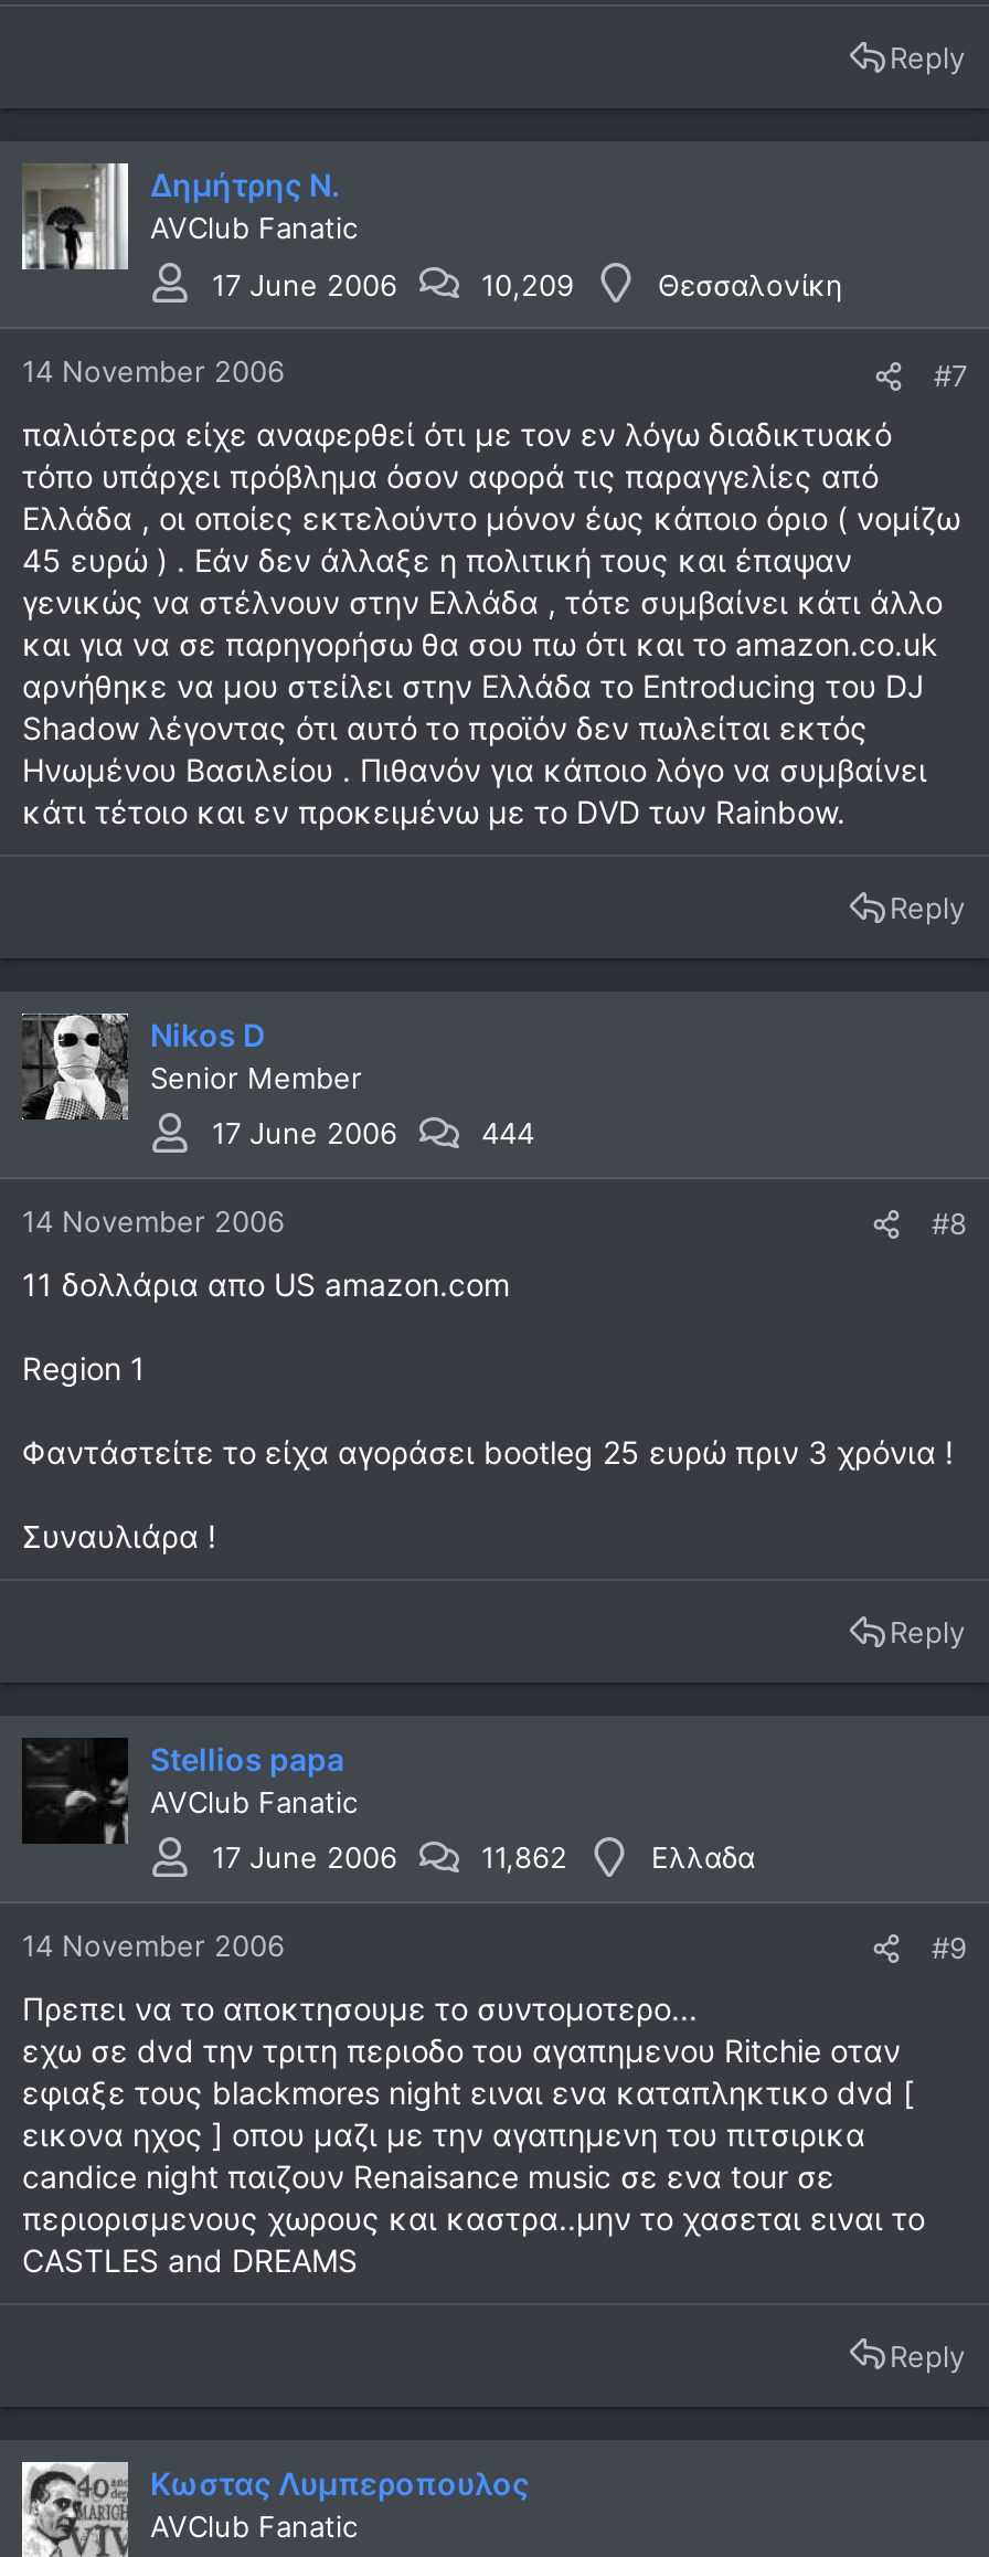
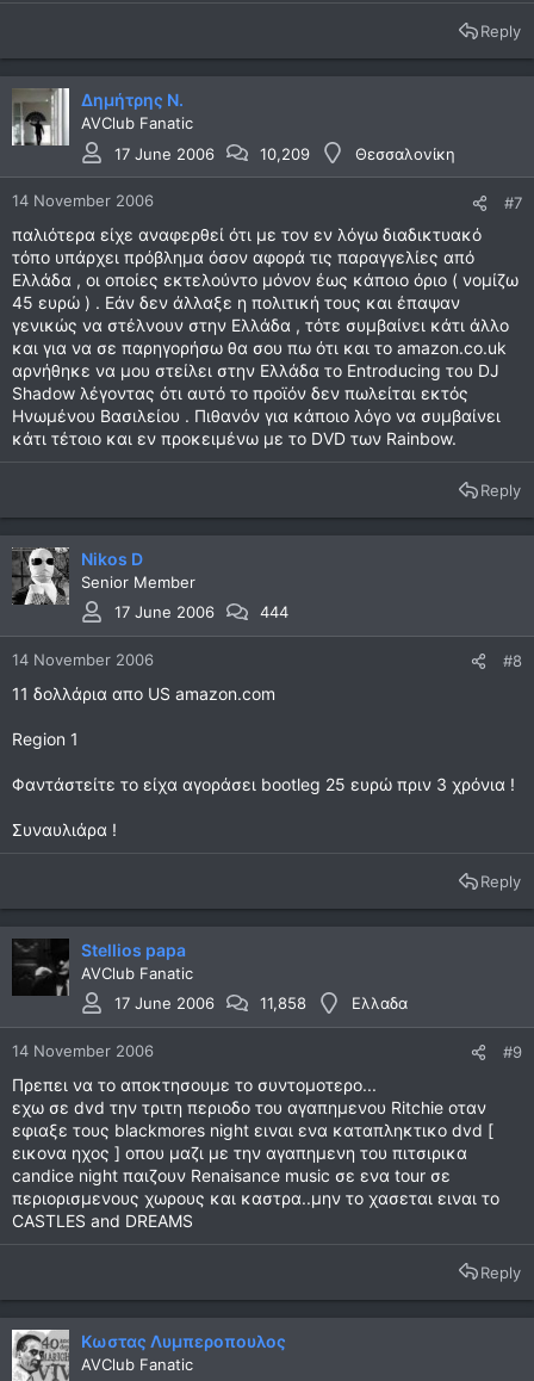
[481,1840,567,1875] 11,862 -> [260,994,306,1013] 11,858

